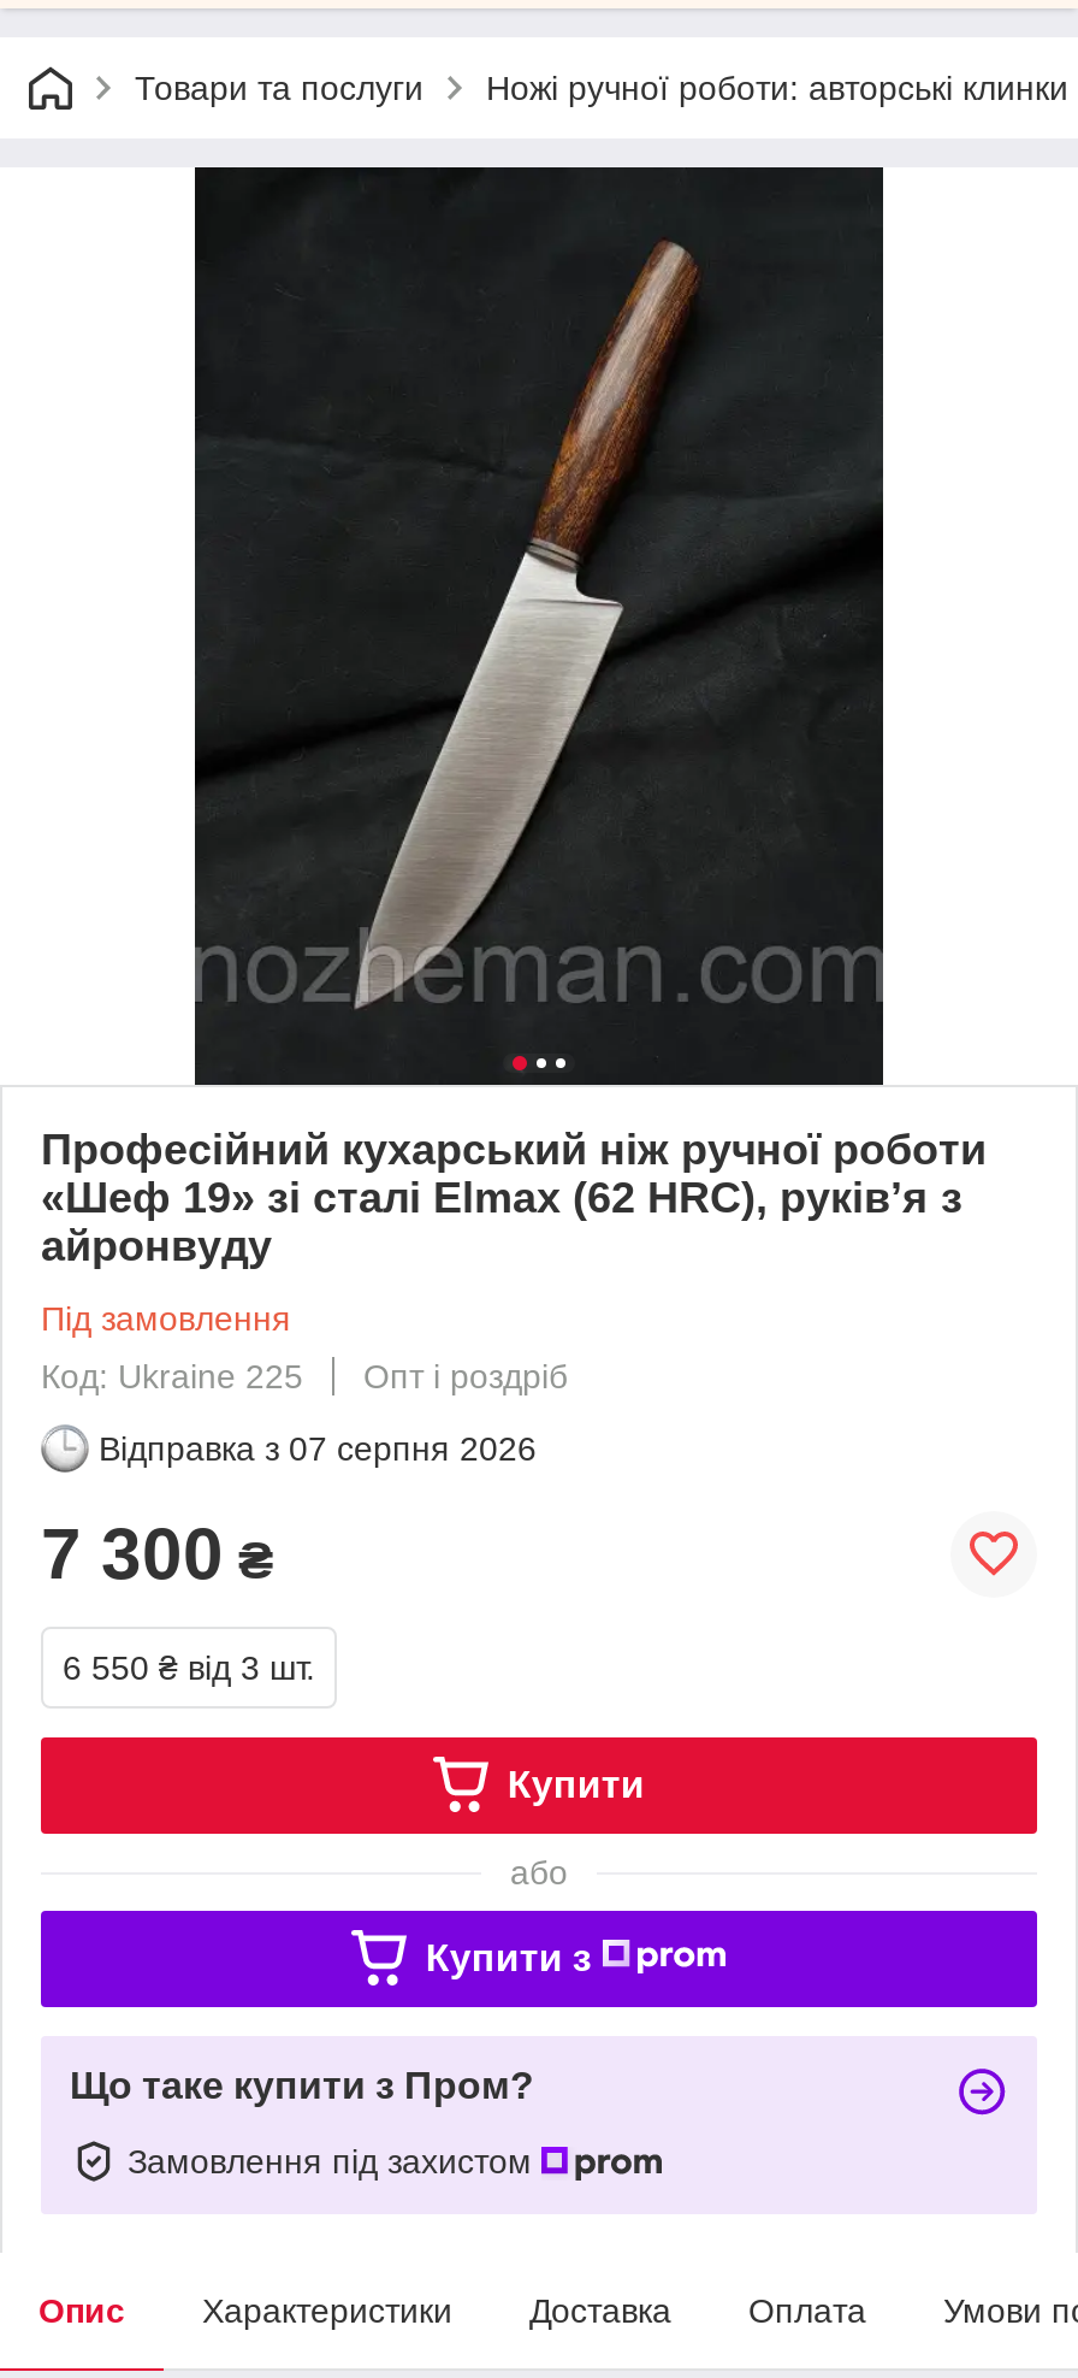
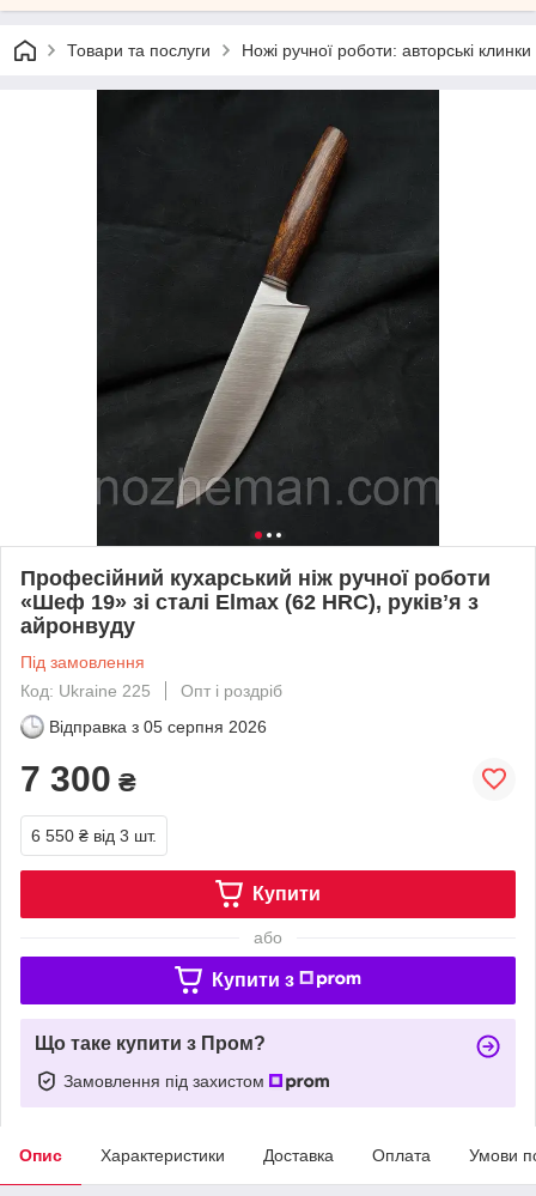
[99,1429,537,1467] Відправка з 07 серпня 2026 -> [49,717,267,736] Відправка з 05 серпня 2026

